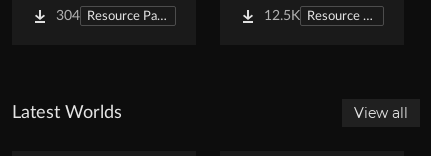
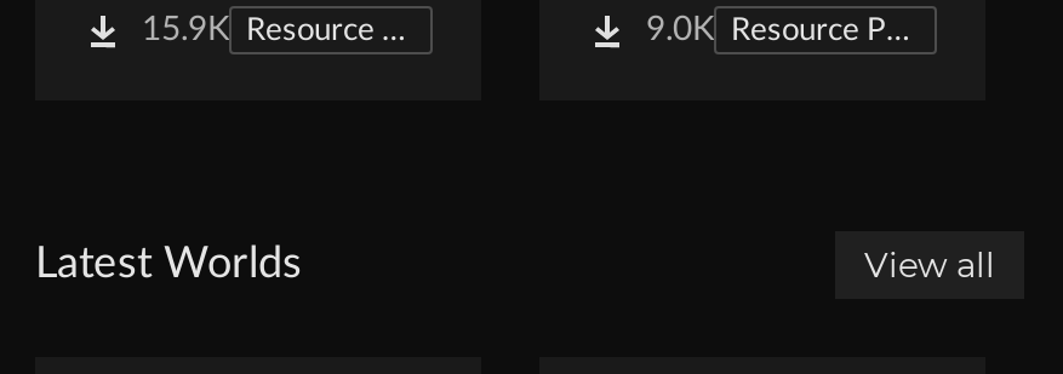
[56,9,80,23] 304 -> [142,13,229,46] 15.9K
[264,9,300,23] 12.5K -> [646,13,714,46] 9.0K

